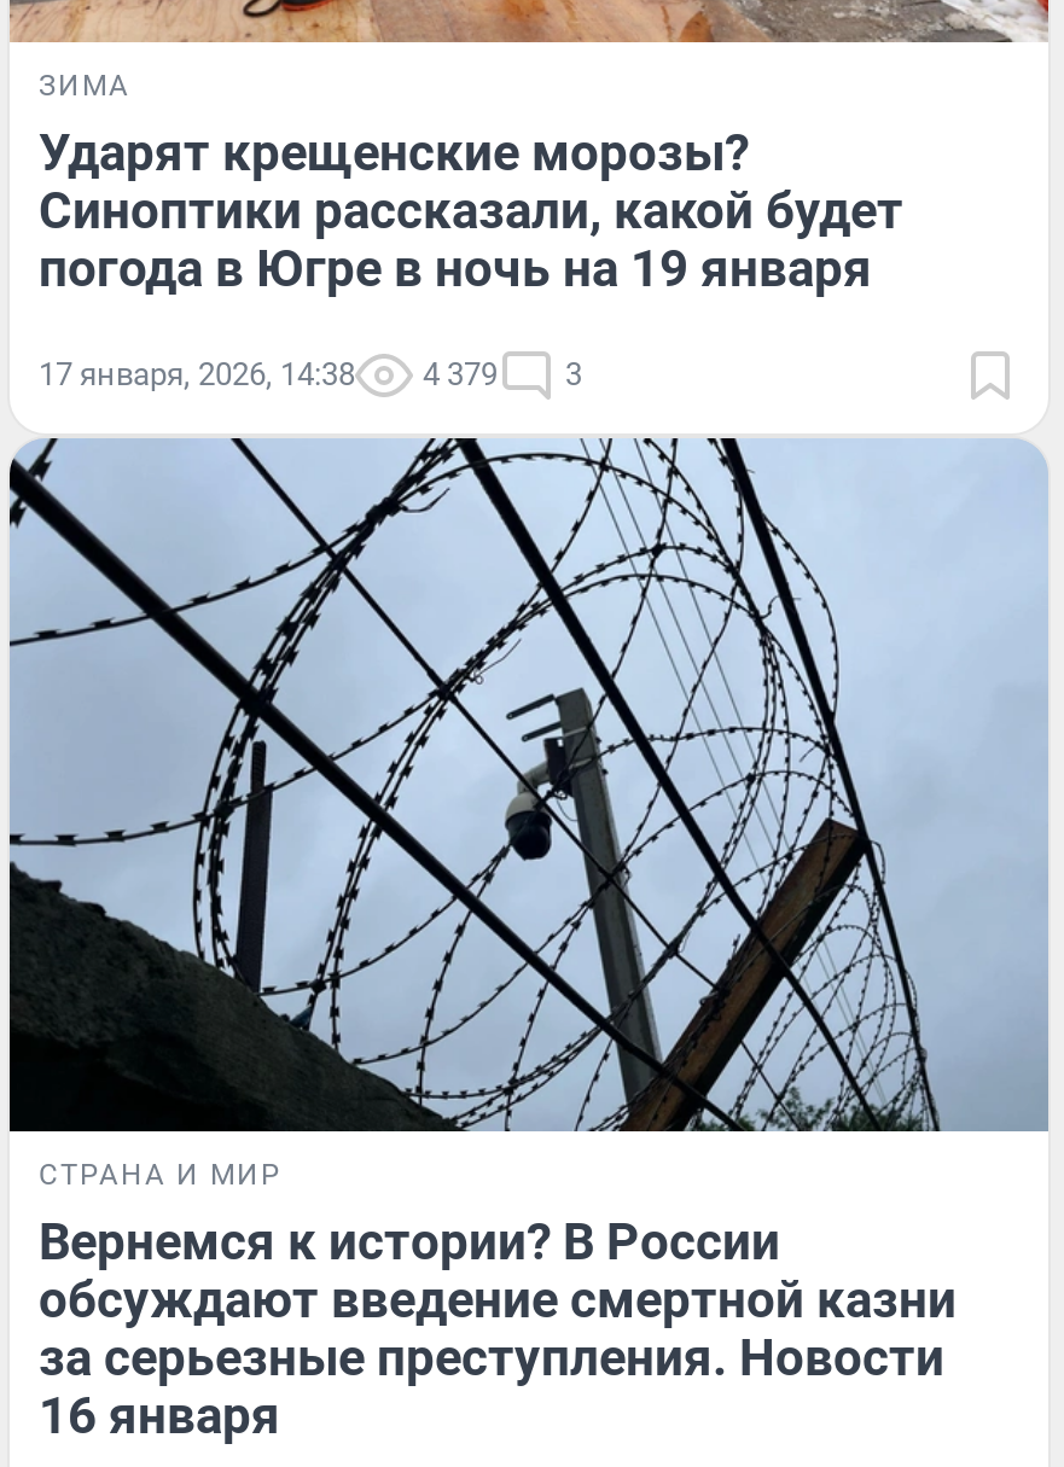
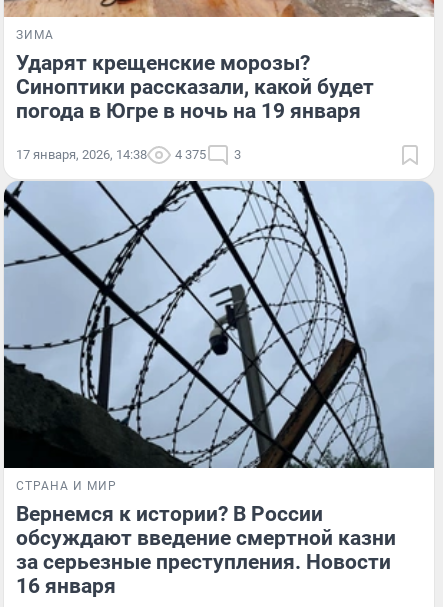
[39,356,582,392] 17 января, 2026, 14:38 4 379 3 -> [16,147,241,162] 17 января, 2026, 14:38 4 375 3

